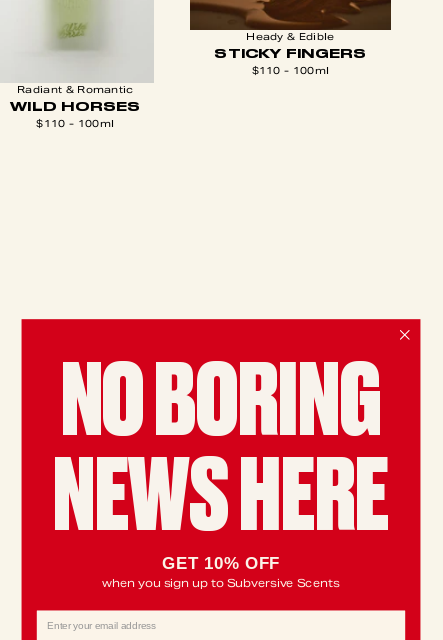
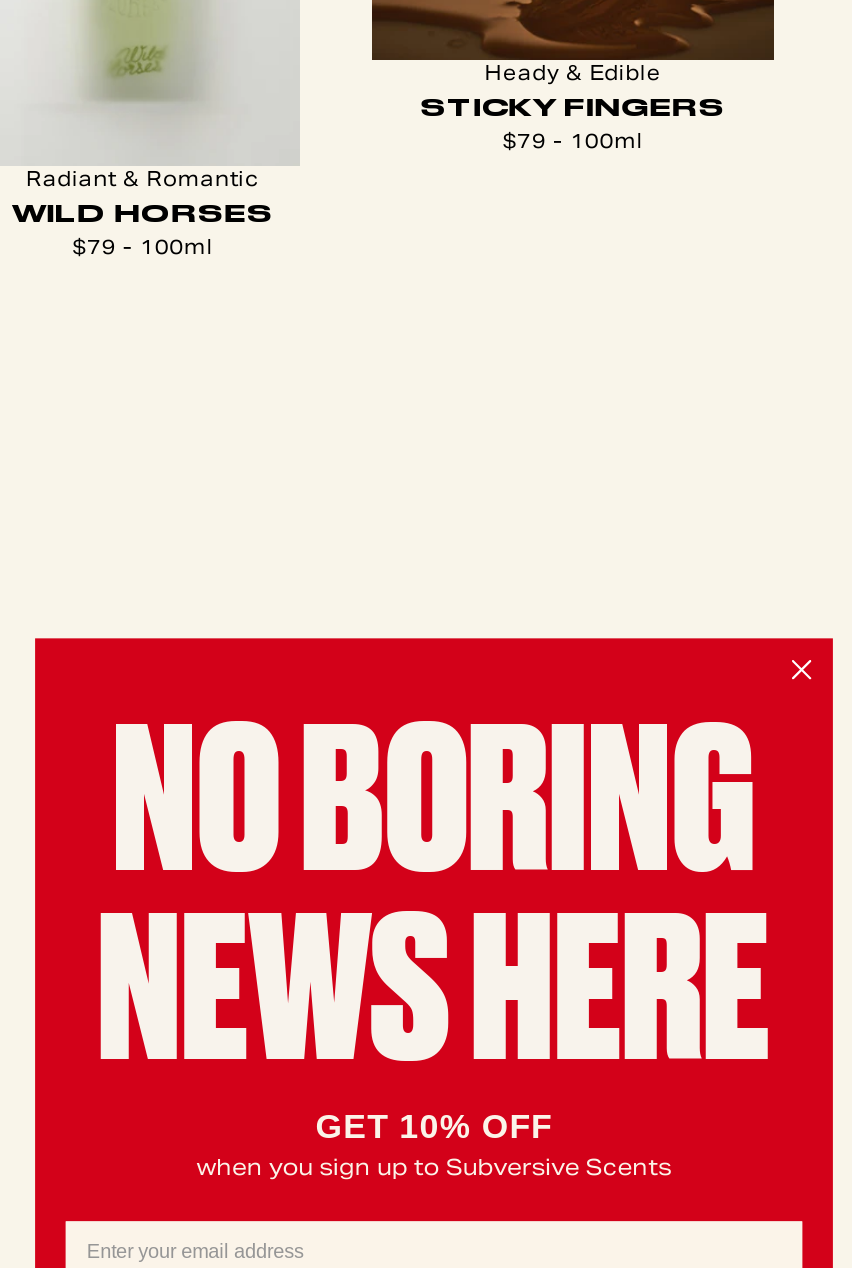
[251,64,329,77] $110 - 100ml -> [502,128,643,154] $79 - 100ml
[36,117,114,130] $110 - 100ml -> [72,233,213,259] $79 - 100ml

